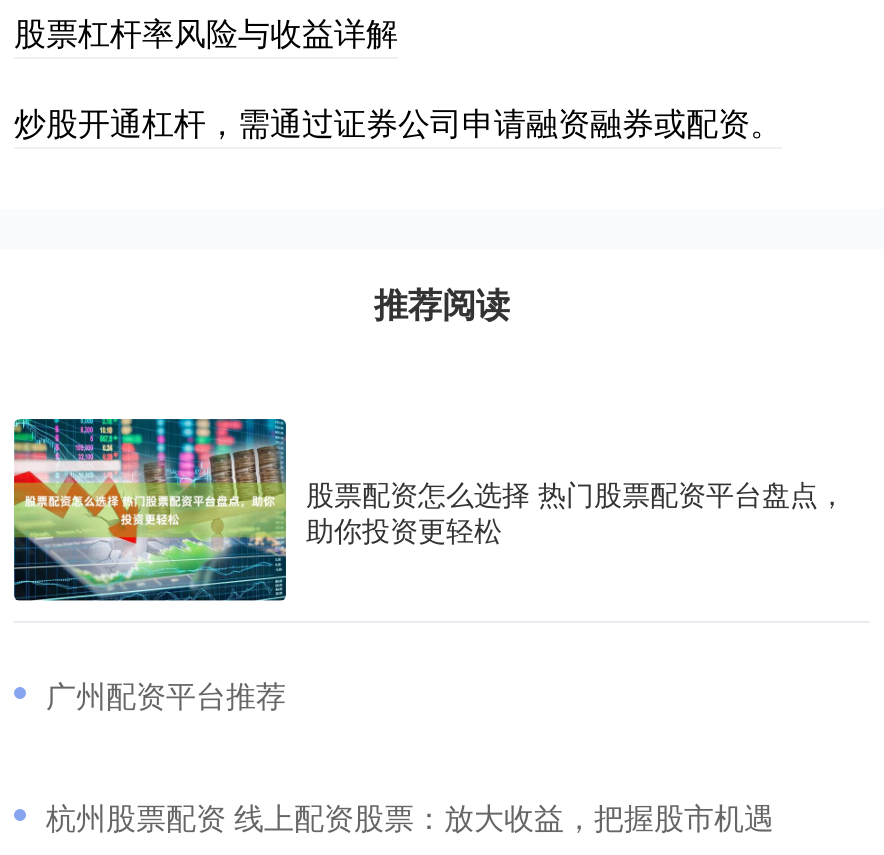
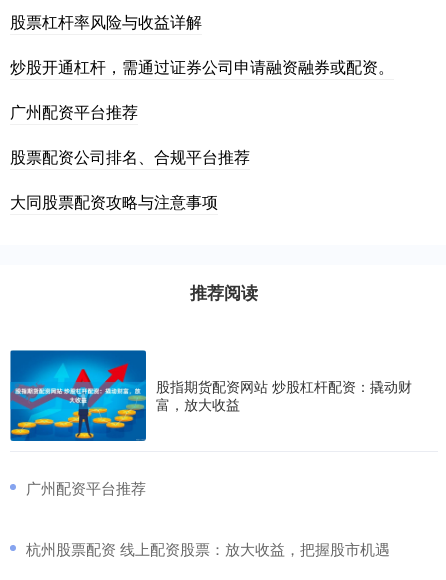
none -> [10,100,250,213] 广州配资平台推荐 | 股票配资公司排名、合规平台推荐 | 大同股票配资攻略与注意事项
[12,418,846,602] [image] | 股票配资怎么选择 热门股票配资平台盘点， | 助你投资更轻松 -> [9,349,412,442] [image] | 股指期货配资网站 炒股杠杆配资：撬动财 | 富，放大收益

